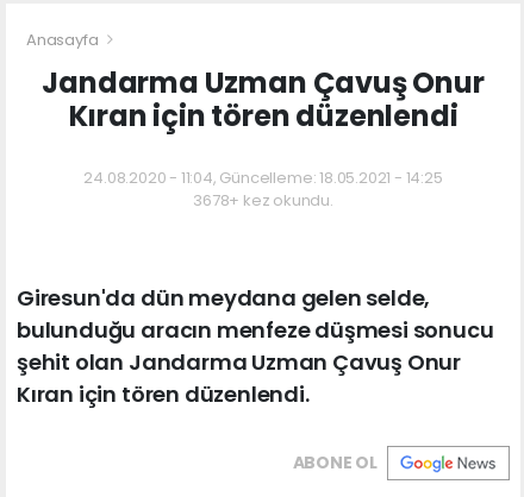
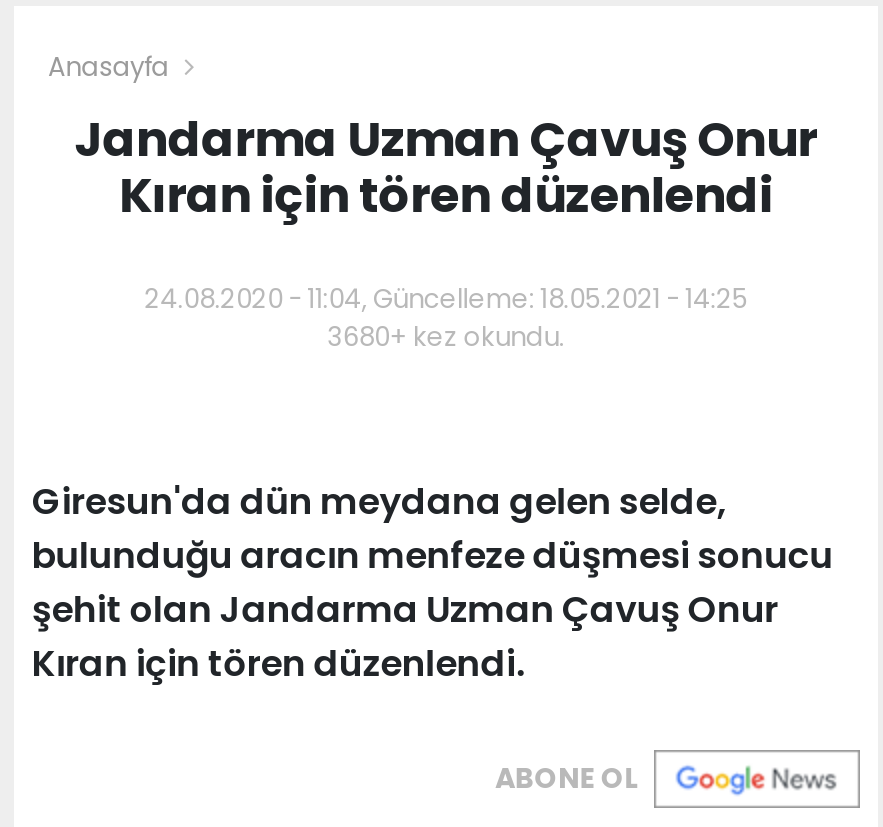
[193,189,333,212] 3678+ kez okundu. -> [327,319,565,357] 3680+ kez okundu.

